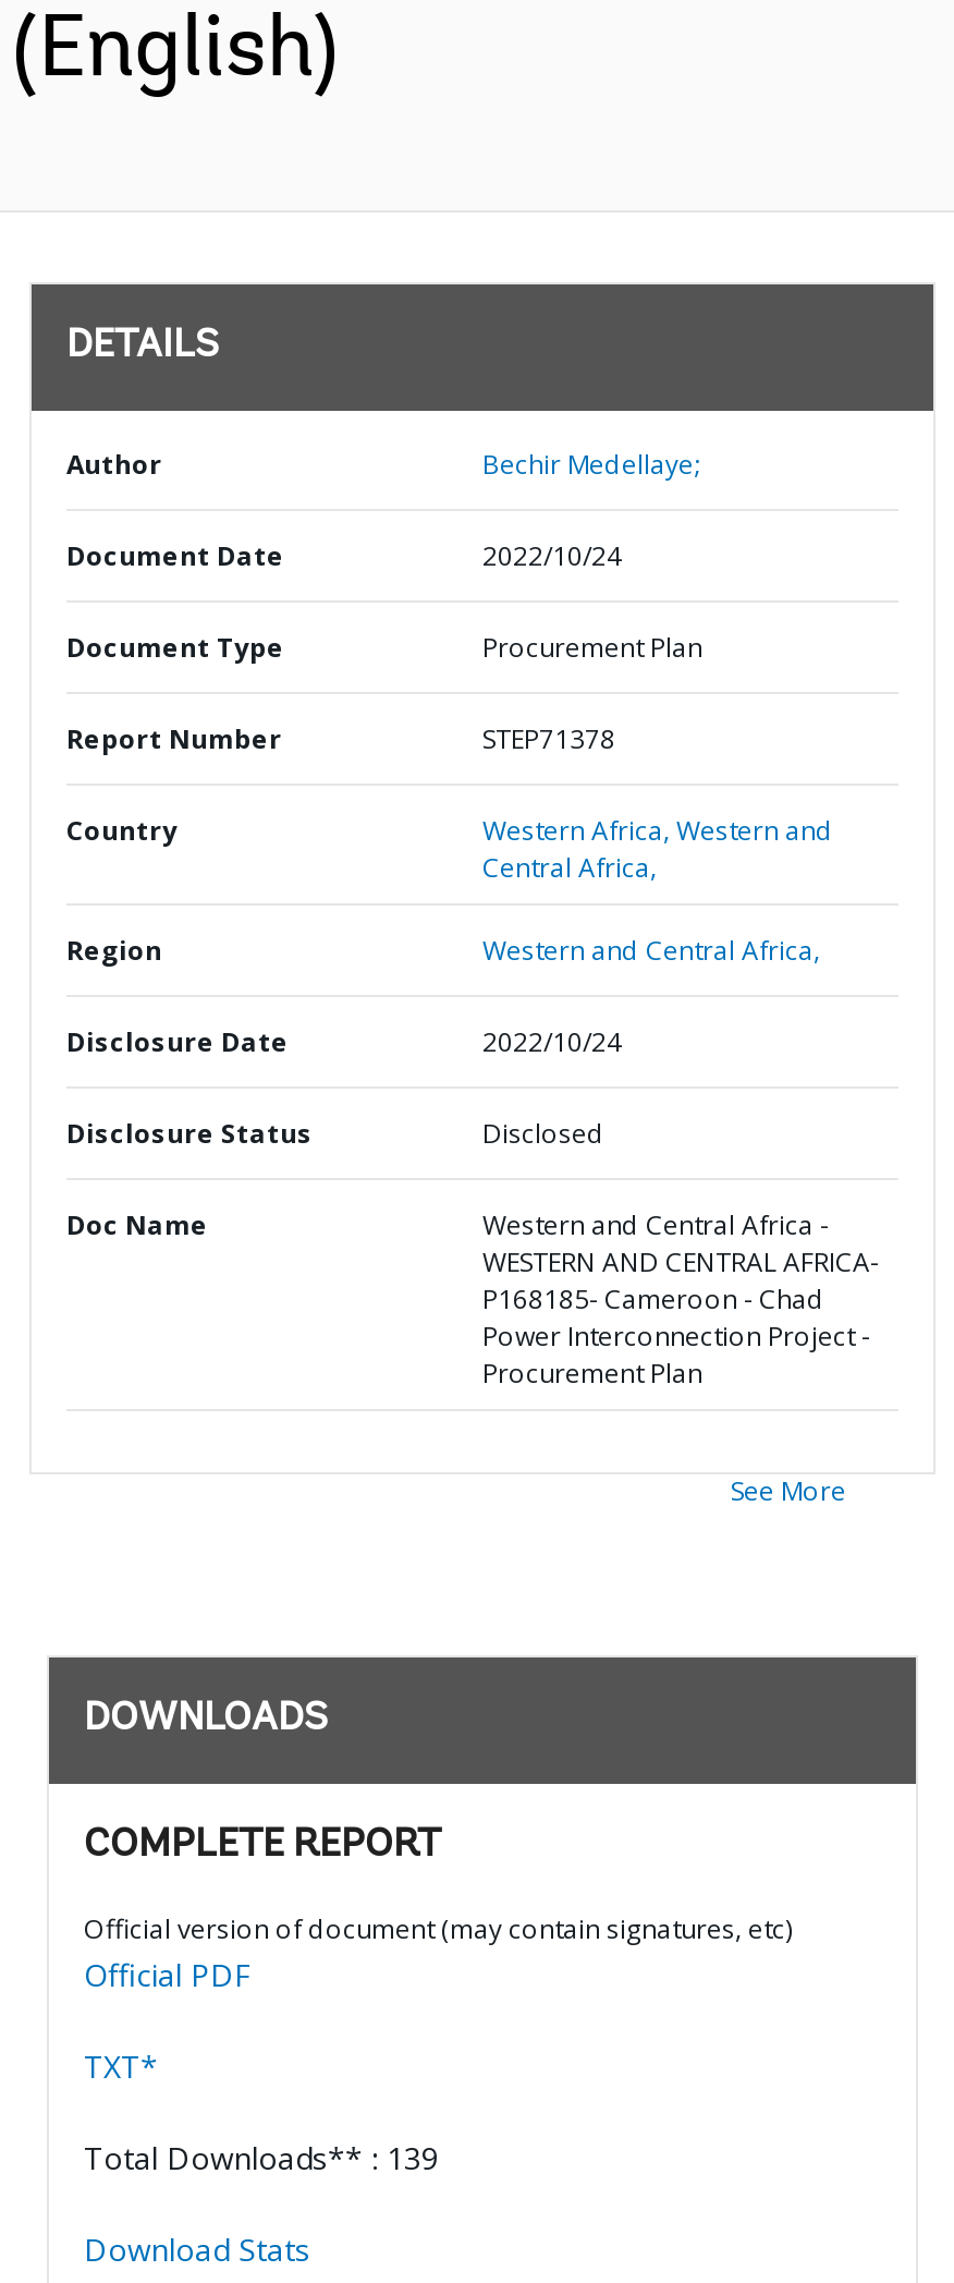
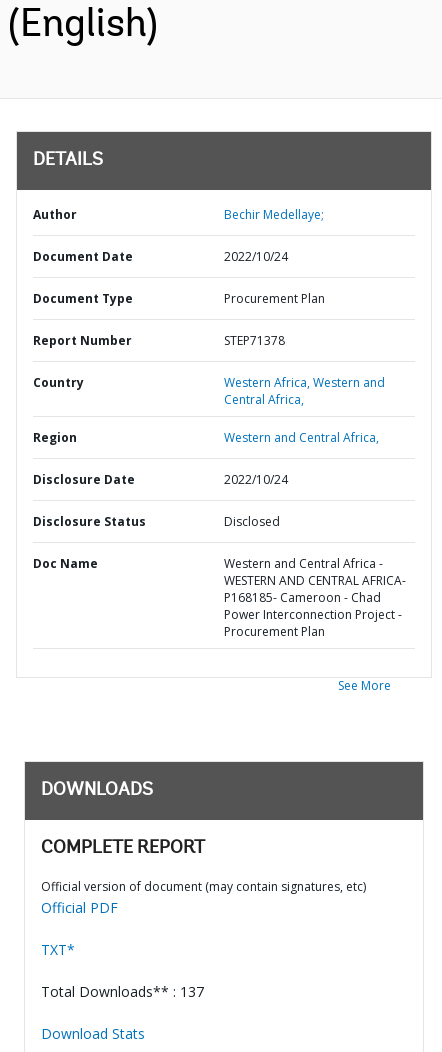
[84,2137,439,2178] Total Downloads** : 139 -> [41,982,204,1001] Total Downloads** : 137

